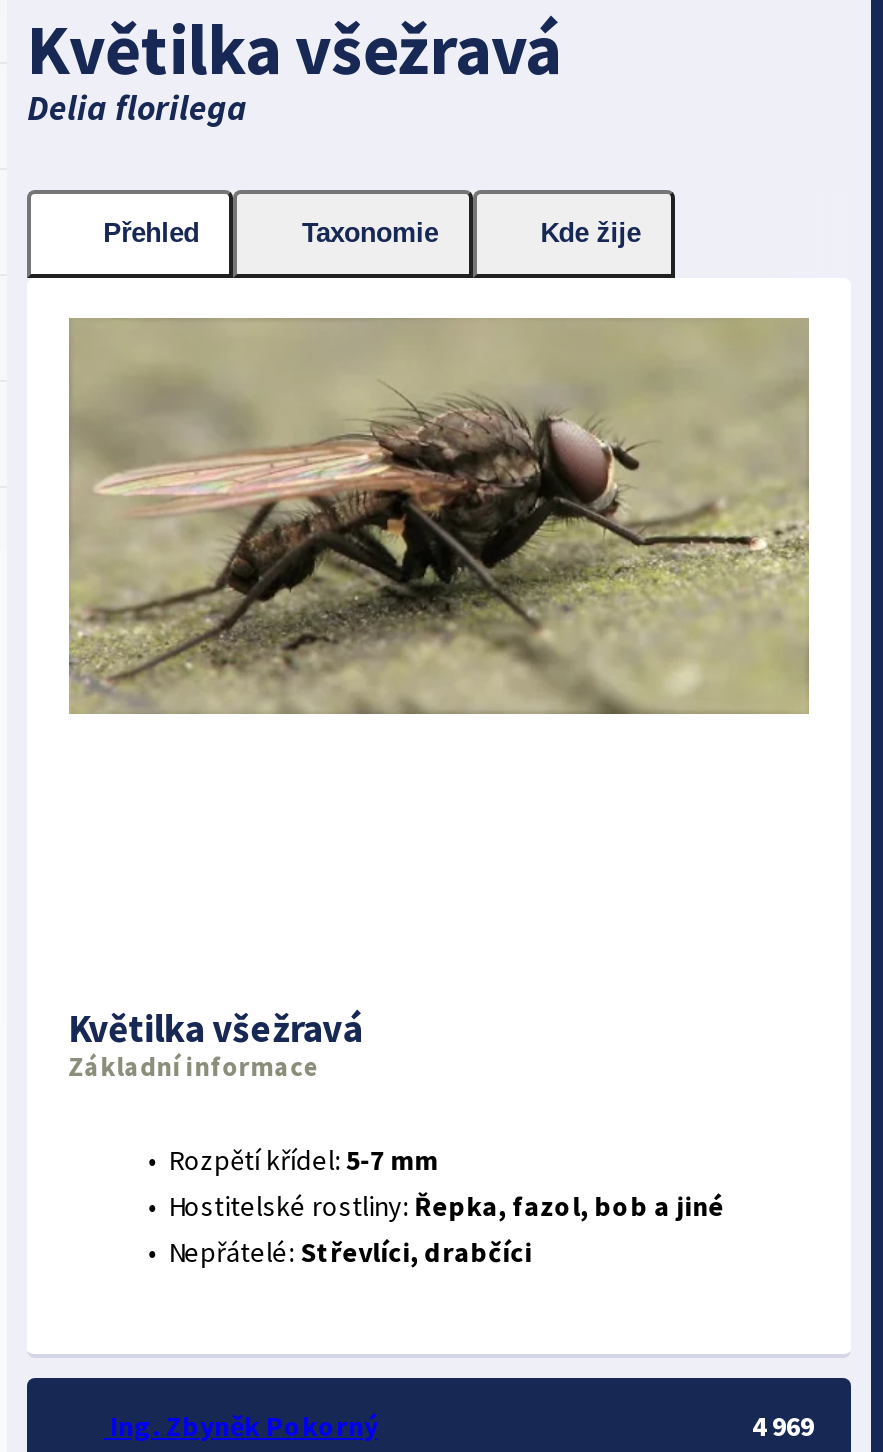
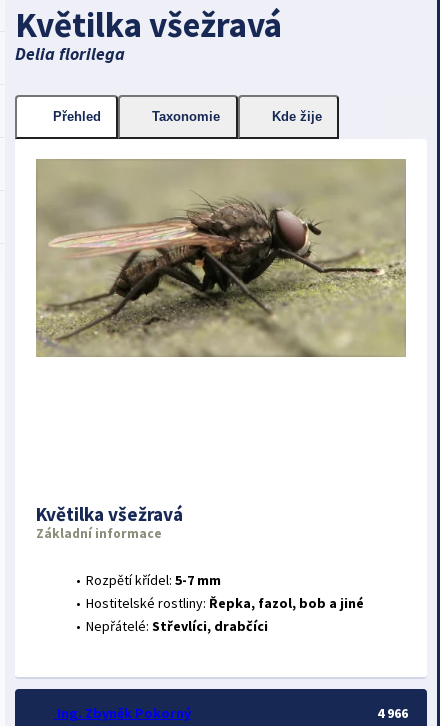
[746,1407,814,1443] 4 969 -> [374,704,408,722] 4 966

